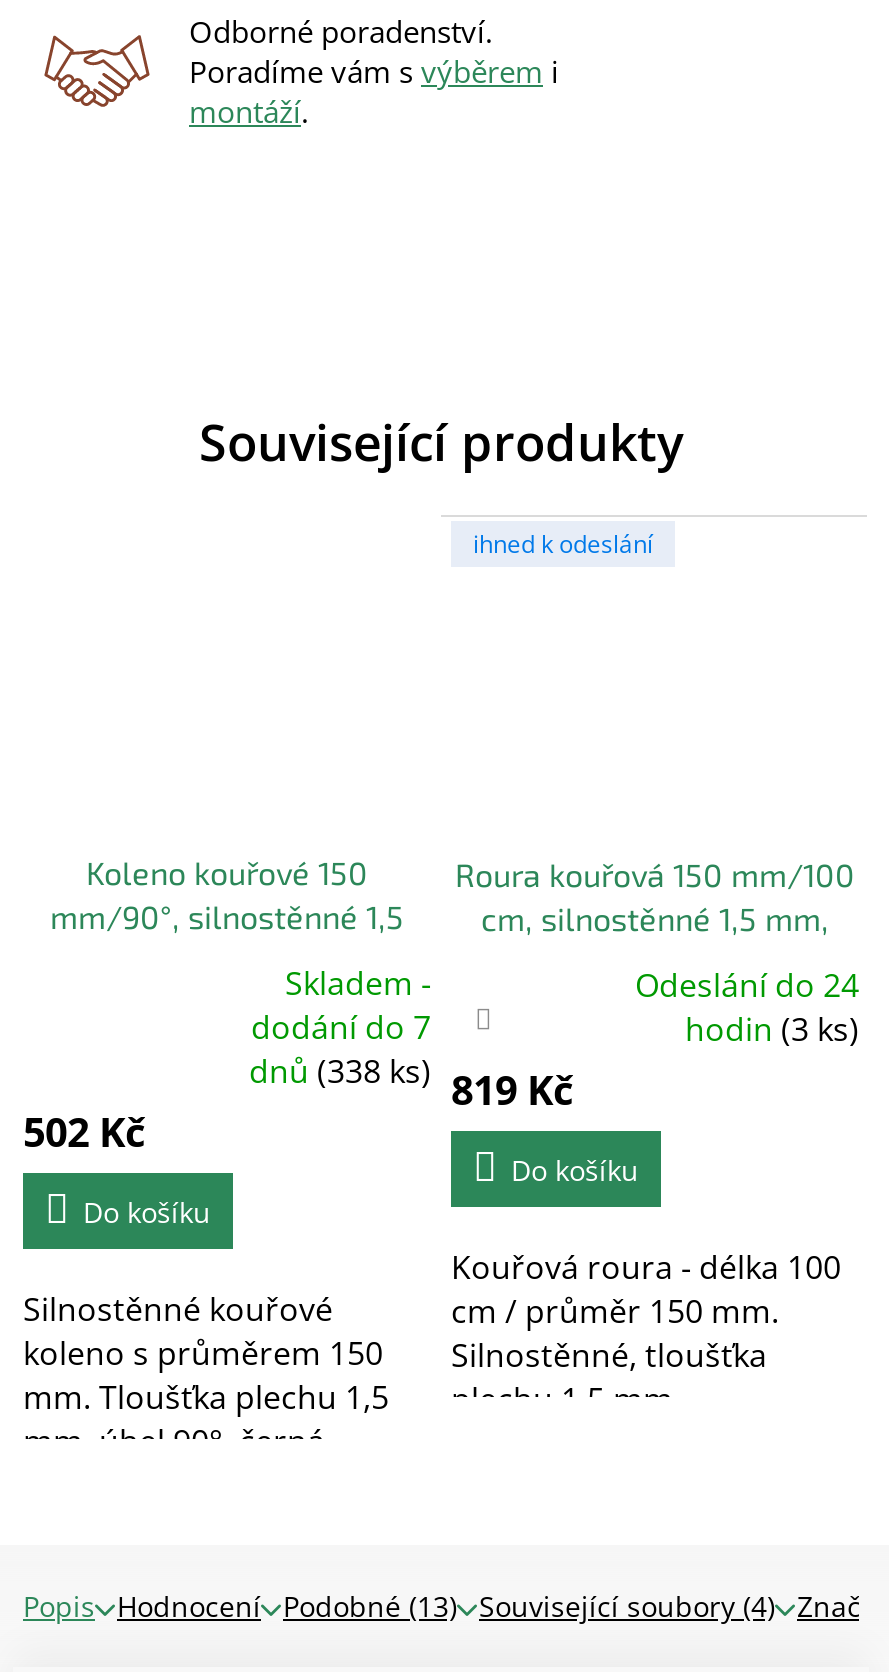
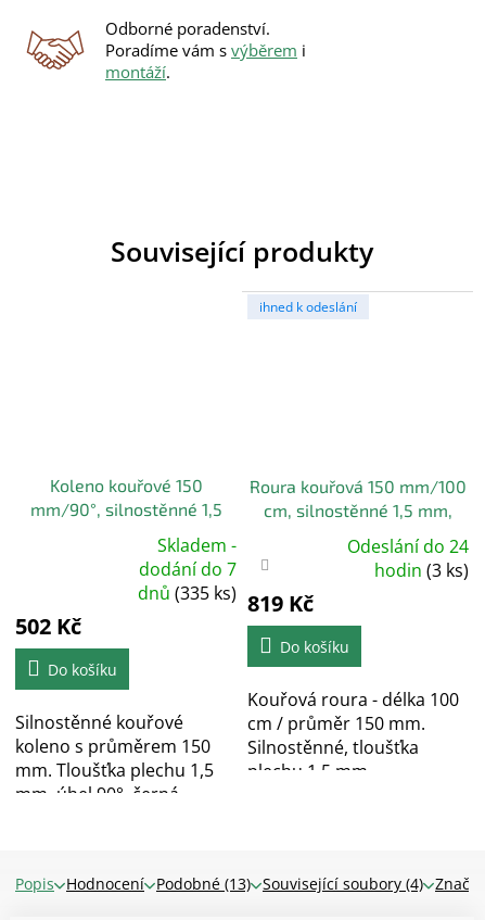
[249,1049,431,1093] dnů (338 ks) -> [138,581,237,605] dnů (335 ks)

